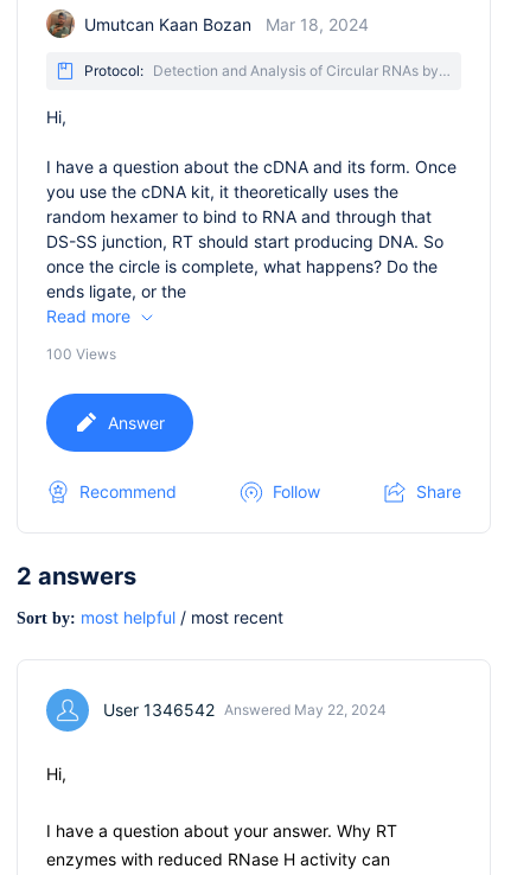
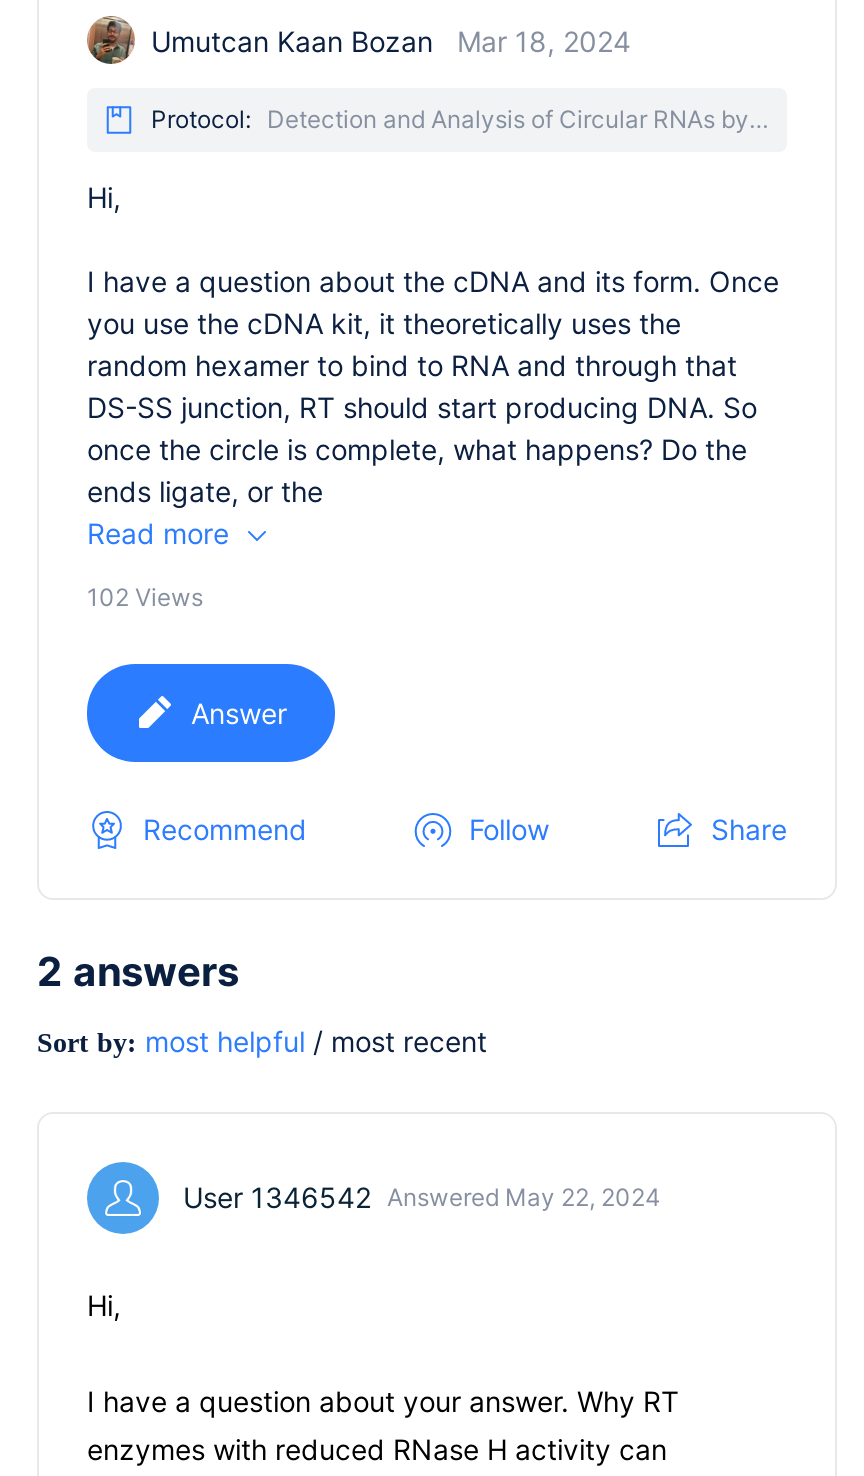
[46,345,116,363] 100 Views -> [87,583,203,613] 102 Views

